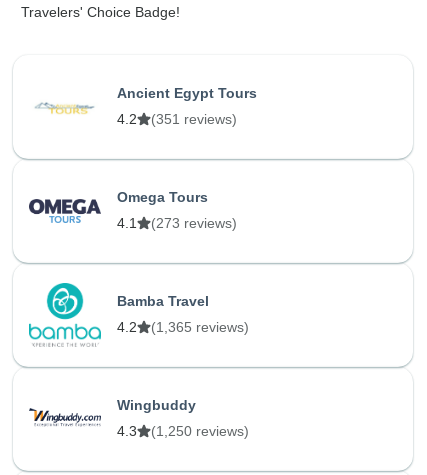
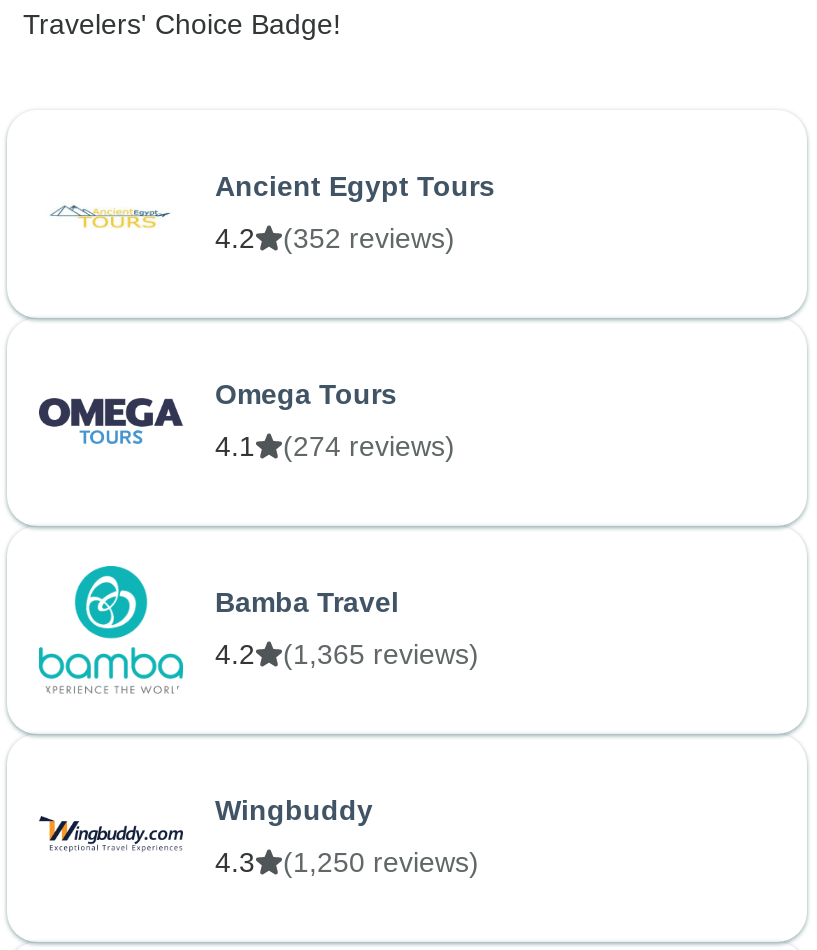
[117,111,237,127] 4.2 (351 reviews) -> [215,223,455,255] 4.2 (352 reviews)
[117,215,237,231] 4.1 (273 reviews) -> [215,431,455,463] 4.1 (274 reviews)

